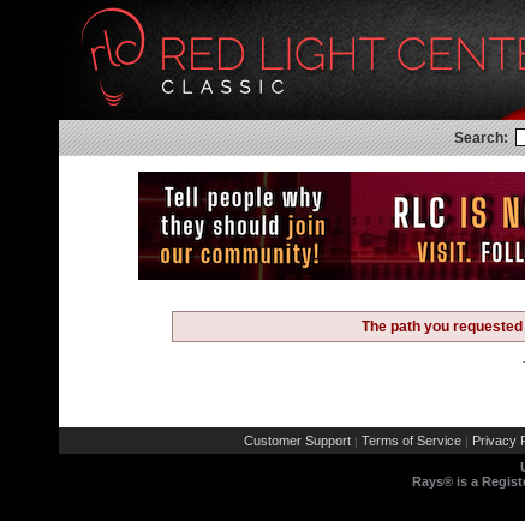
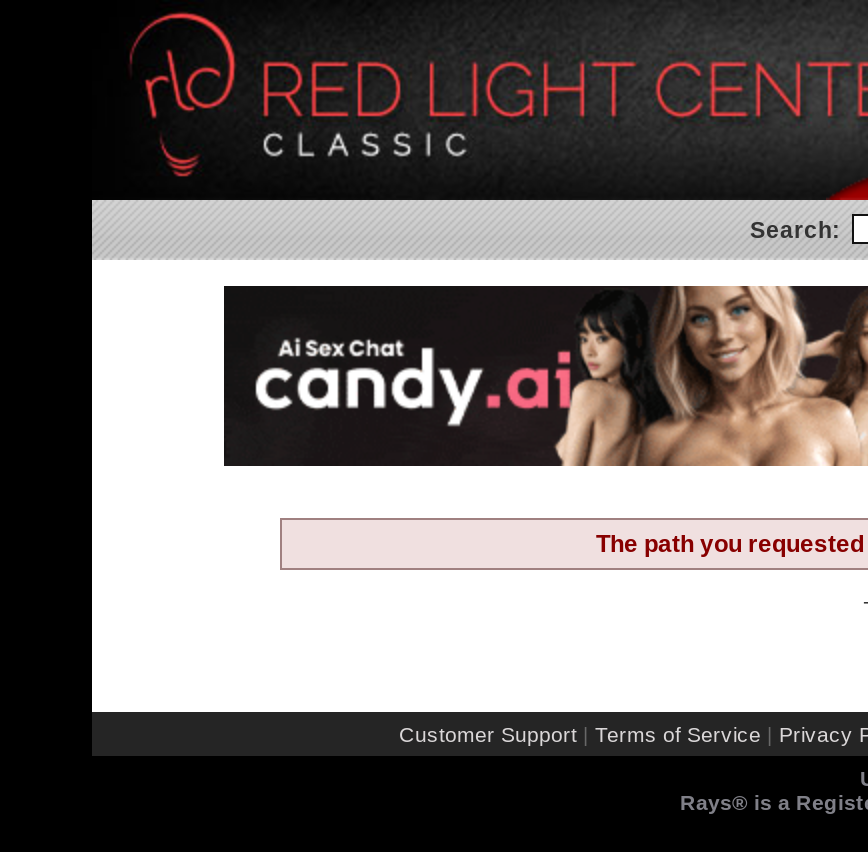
[139,170,521,281] [image] -> [228,284,862,468] [image]

